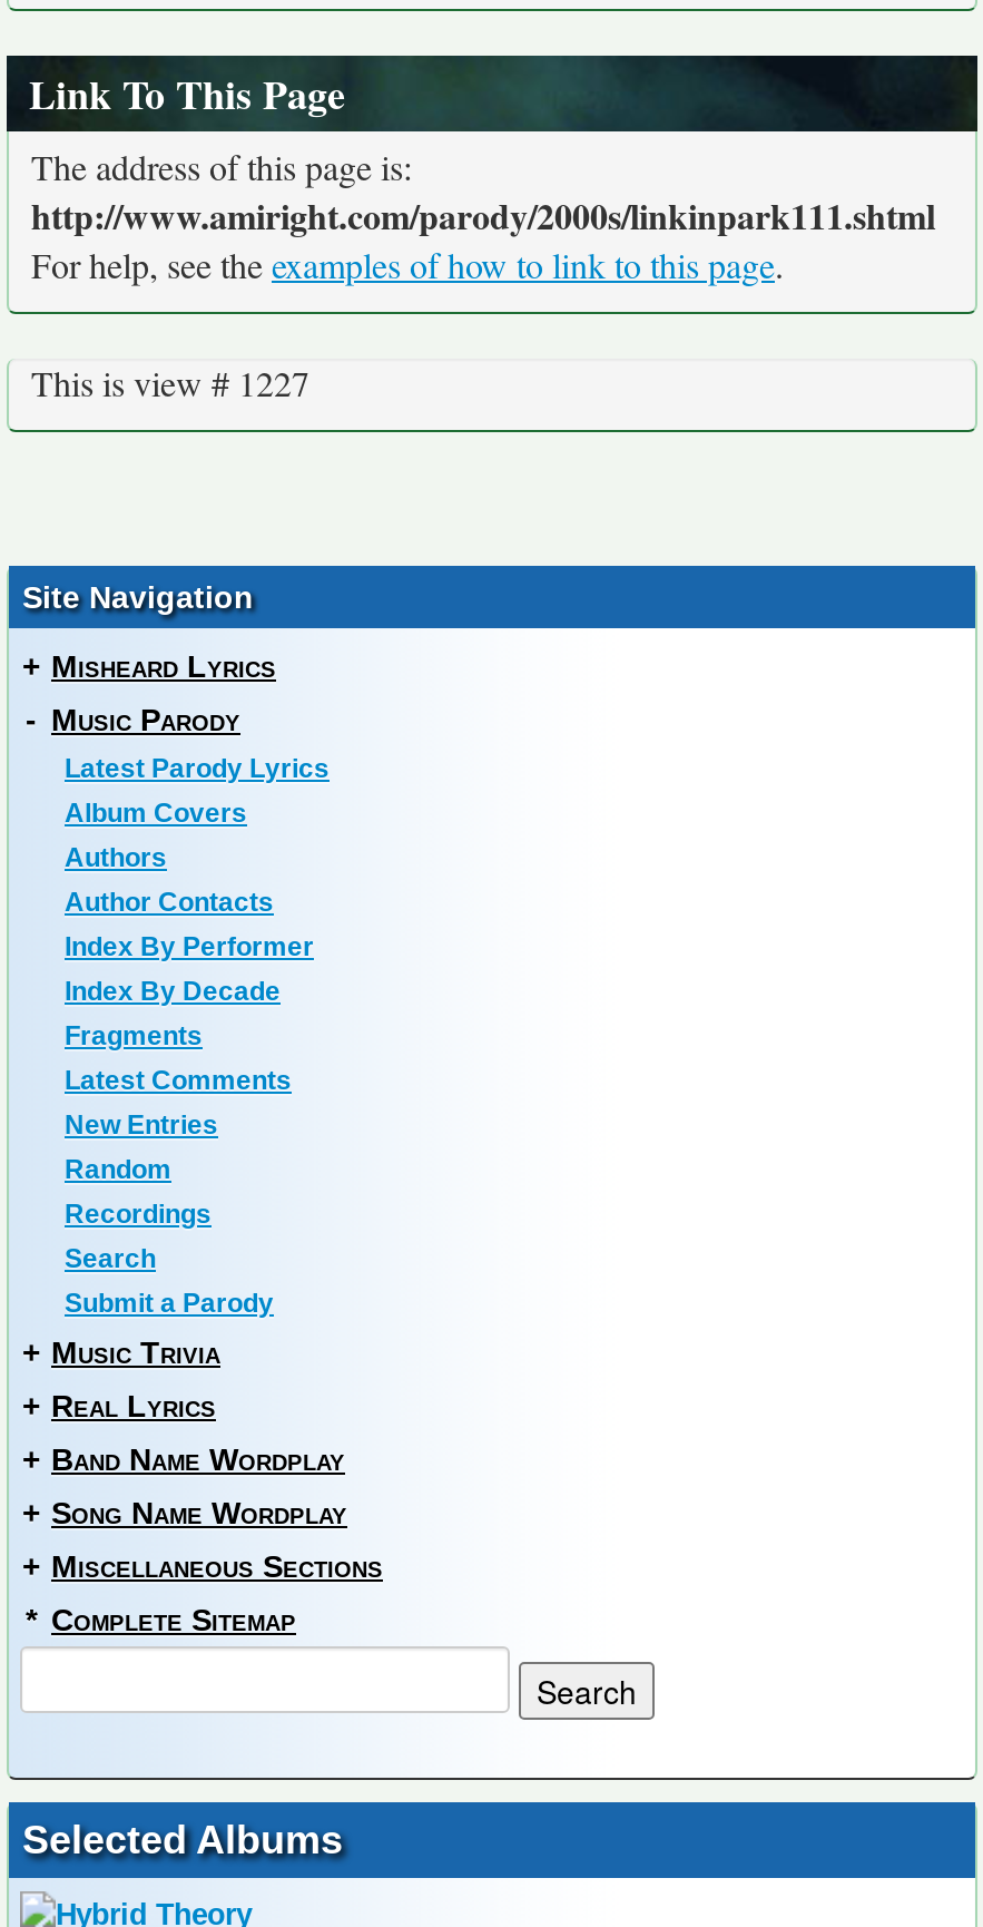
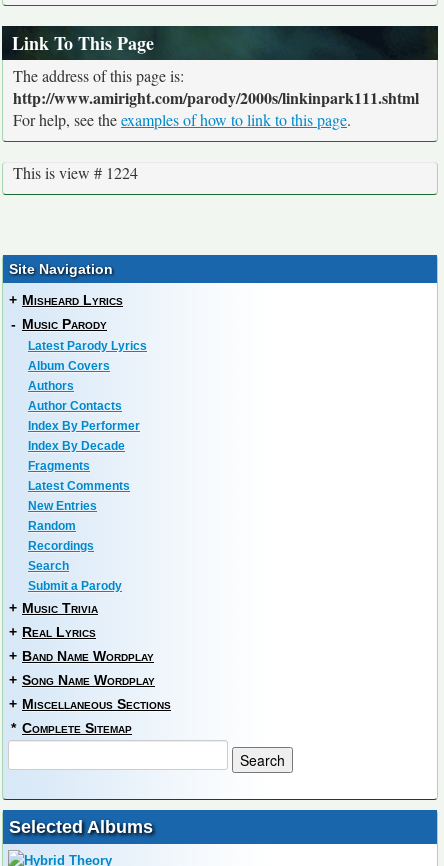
[31,360,309,406] This is view # 1227 -> [13,162,138,183] This is view # 1224

